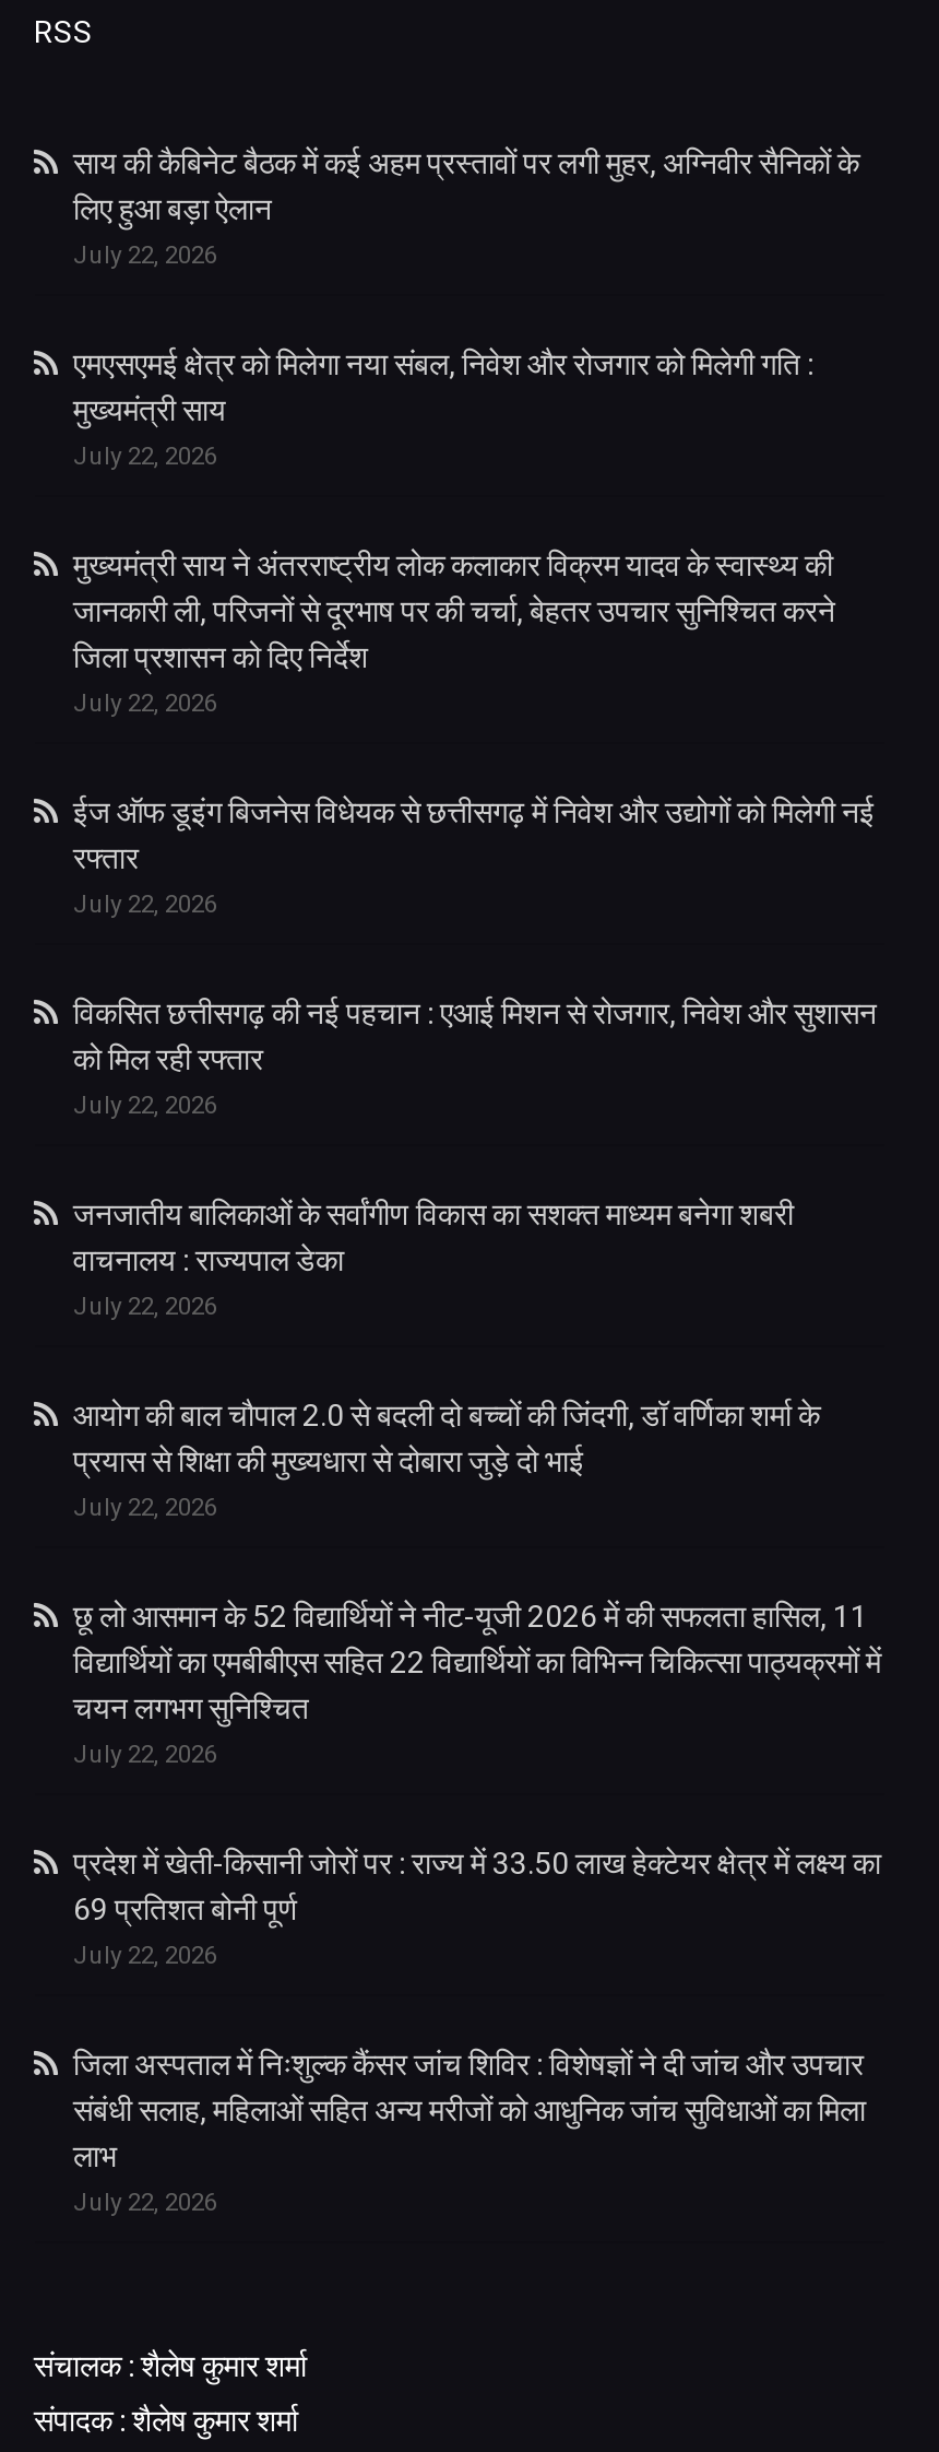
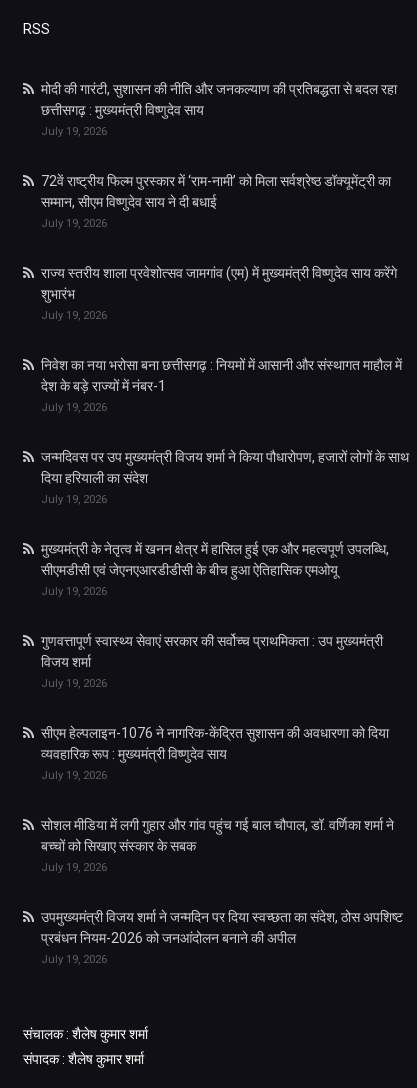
[73,145,859,269] साय की कैबिनेट बैठक में कई अहम प्रस्तावों पर लगी मुहर, अग्निवीर सैनिकों के | लिए हुआ बड़ा ऐलान | July 22, 2026 -> [40,81,396,138] मोदी की गारंटी, सुशासन की नीति और जनकल्याण की प्रतिबद्धता से बदल रहा | छत्तीसगढ़ : मुख्यमंत्री विष्णुदेव साय | July 19, 2026
[73,346,820,471] एमएसएमई क्षेत्र को मिलेगा नया संबल, निवेश और रोजगार को मिलेगी गति : | मुख्यमंत्री साय | July 22, 2026 -> [40,173,390,230] 72वें राष्ट्रीय फिल्म पुरस्कार में ‘राम-नामी’ को मिला सर्वश्रेष्ठ डॉक्यूमेंट्री का | सम्मान, सीएम विष्णुदेव साय ने दी बधाई | July 19, 2026
[73,547,835,717] मुख्यमंत्री साय ने अंतरराष्ट्रीय लोक कलाकार विक्रम यादव के स्वास्थ्य की | जानकारी ली, परिजनों से दूरभाष पर की चर्चा, बेहतर उपचार सुनिश्चित करने | जिला प्रशासन को दिए निर्देश | July 22, 2026 -> [40,265,396,322] राज्य स्तरीय शाला प्रवेशोत्सव जामगांव (एम) में मुख्यमंत्री विष्णुदेव साय करेंगे | शुभारंभ | July 19, 2026
[73,794,875,919] ईज ऑफ डूइंग बिजनेस विधेयक से छत्तीसगढ़ में निवेश और उद्योगों को मिलेगी नई | रफ्तार | July 22, 2026 -> [40,357,401,414] निवेश का नया भरोसा बना छत्तीसगढ़ : नियमों में आसानी और संस्थागत माहौल में | देश के बड़े राज्यों में नंबर-1 | July 19, 2026
[73,995,877,1120] विकसित छत्तीसगढ़ की नई पहचान : एआई मिशन से रोजगार, निवेश और सुशासन | को मिल रही रफ्तार | July 22, 2026 -> [40,449,408,506] जन्मदिवस पर उप मुख्यमंत्री विजय शर्मा ने किया पौधारोपण, हजारों लोगों के साथ | दिया हरियाली का संदेश | July 19, 2026
[73,1196,794,1321] जनजातीय बालिकाओं के सर्वांगीण विकास का सशक्त माध्यम बनेगा शबरी | वाचनालय : राज्यपाल डेका | July 22, 2026 -> [40,541,388,598] मुख्यमंत्री के नेतृत्व में खनन क्षेत्र में हासिल हुई एक और महत्वपूर्ण उपलब्धि, | सीएमडीसी एवं जेएनएआरडीडीसी के बीच हुआ ऐतिहासिक एमओयू | July 19, 2026
[73,1397,820,1522] आयोग की बाल चौपाल 2.0 से बदली दो बच्चों की जिंदगी, डॉ वर्णिका शर्मा के | प्रयास से शिक्षा की मुख्यधारा से दोबारा जुड़े दो भाई | July 22, 2026 -> [40,633,382,690] गुणवत्तापूर्ण स्वास्थ्य सेवाएं सरकार की सर्वोच्च प्राथमिकता : उप मुख्यमंत्री | विजय शर्मा | July 19, 2026
[73,1598,881,1769] छू लो आसमान के 52 विद्यार्थियों ने नीट-यूजी 2026 में की सफलता हासिल, 11 | विद्यार्थियों का एमबीबीएस सहित 22 विद्यार्थियों का विभिन्न चिकित्सा पाठ्यक्रमों में | चयन लगभग सुनिश्चित | July 22, 2026 -> [40,725,388,782] सीएम हेल्पलाइन-1076 ने नागरिक-केंद्रित सुशासन की अवधारणा को दिया | व्यवहारिक रूप : मुख्यमंत्री विष्णुदेव साय | July 19, 2026
[73,1845,881,1970] प्रदेश में खेती-किसानी जोरों पर : राज्य में 33.50 लाख हेक्टेयर क्षेत्र में लक्ष्य का | 69 प्रतिशत बोनी पूर्ण | July 22, 2026 -> [40,817,393,874] सोशल मीडिया में लगी गुहार और गांव पहुंच गई बाल चौपाल, डॉ. वर्णिका शर्मा ने | बच्चों को सिखाए संस्कार के सबक | July 19, 2026
[73,2046,866,2217] जिला अस्पताल में निःशुल्क कैंसर जांच शिविर : विशेषज्ञों ने दी जांच और उपचार | संबंधी सलाह, महिलाओं सहित अन्य मरीजों को आधुनिक जांच सुविधाओं का मिला | लाभ | July 22, 2026 -> [40,909,402,966] उपमुख्यमंत्री विजय शर्मा ने जन्मदिन पर दिया स्वच्छता का संदेश, ठोस अपशिष्ट | प्रबंधन नियम-2026 को जनआंदोलन बनाने की अपील | July 19, 2026

